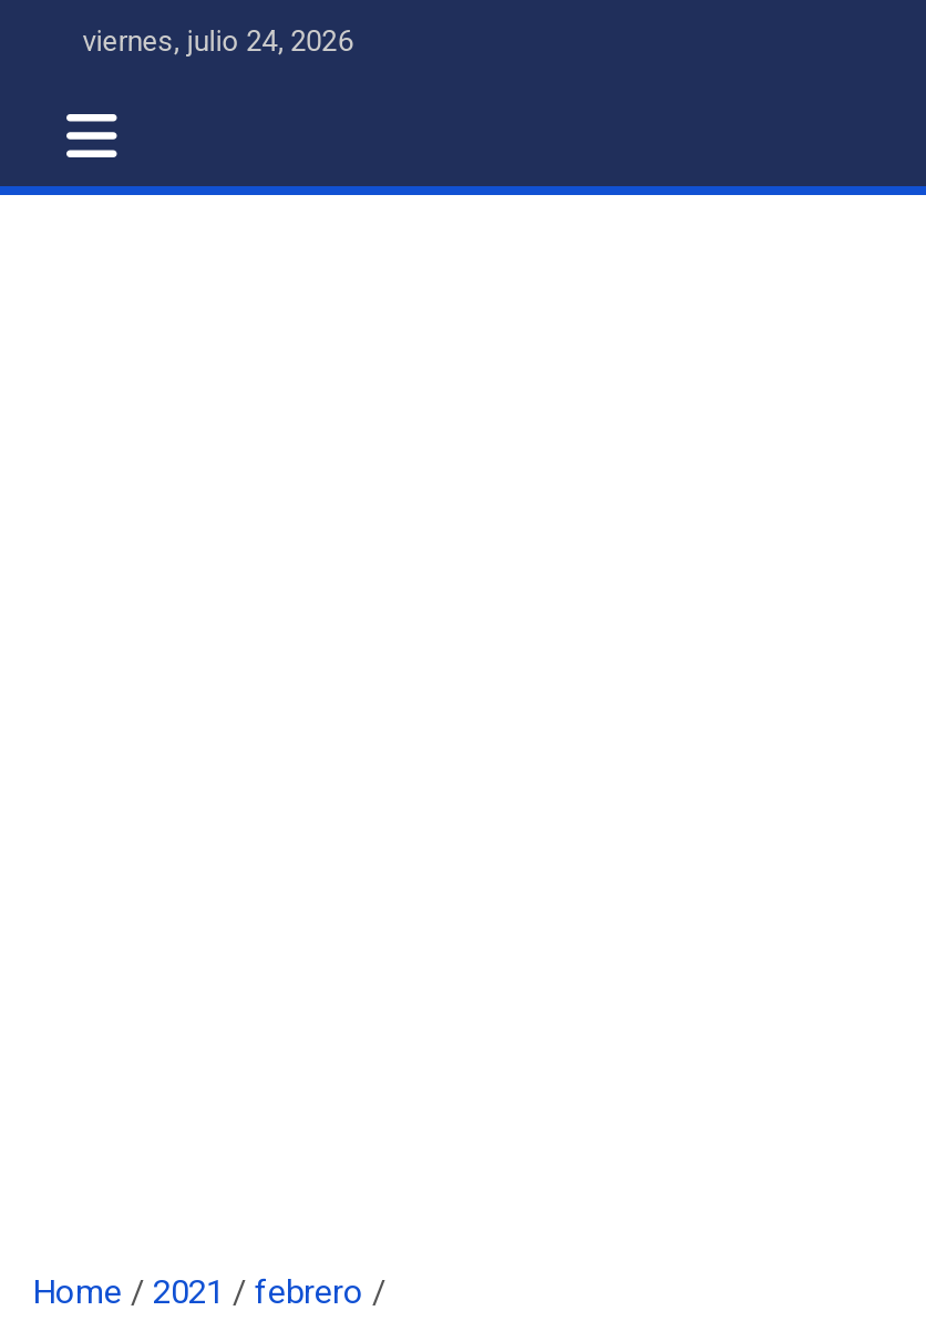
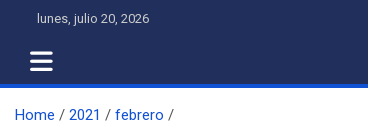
[69,24,353,58] viernes, julio 24, 2026 -> [31,11,149,26] lunes, julio 20, 2026

